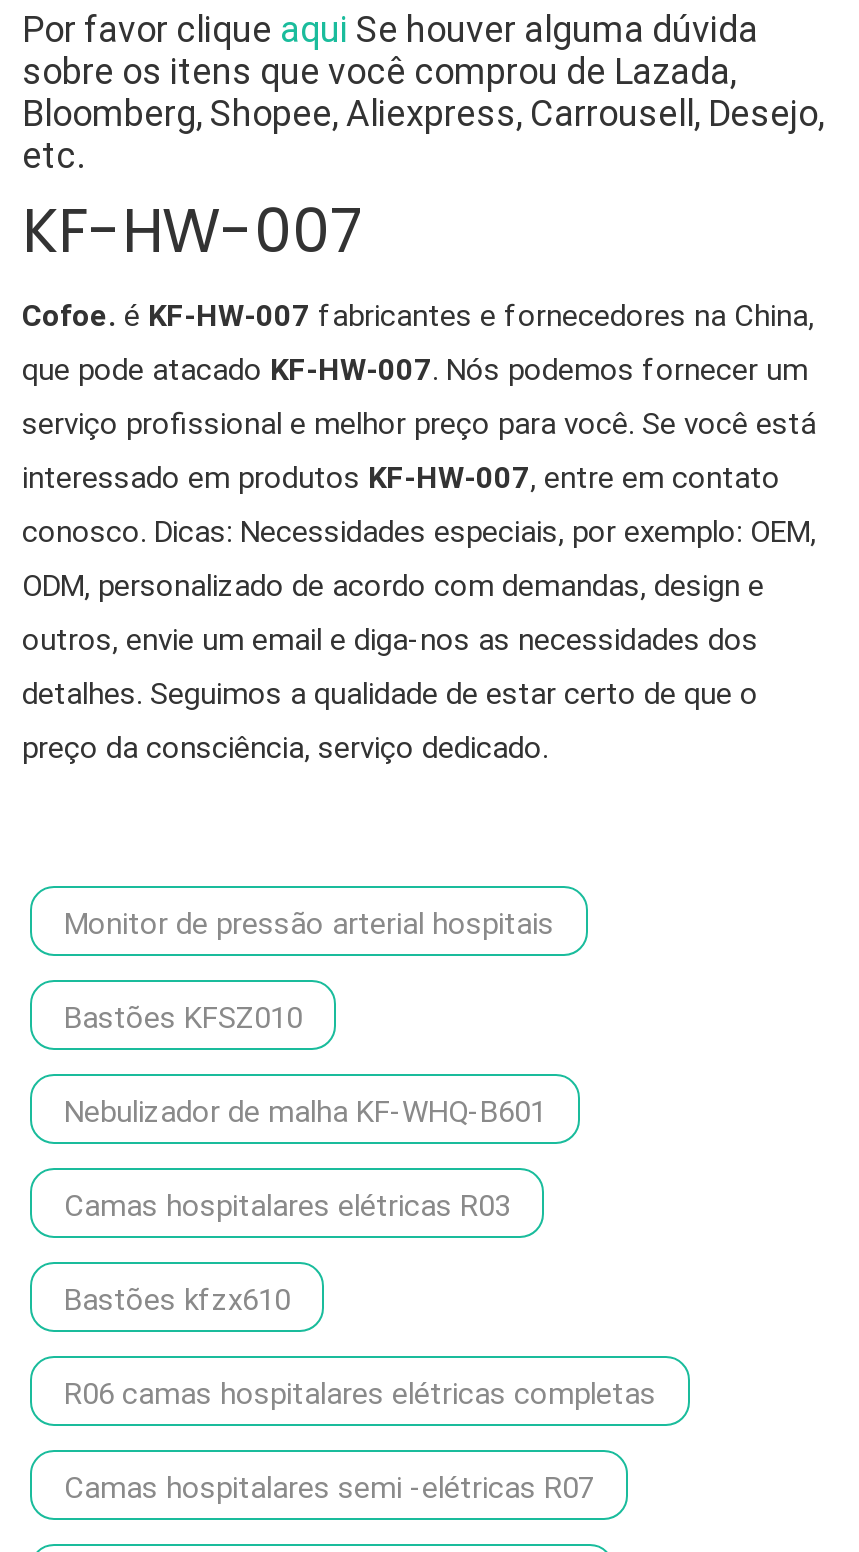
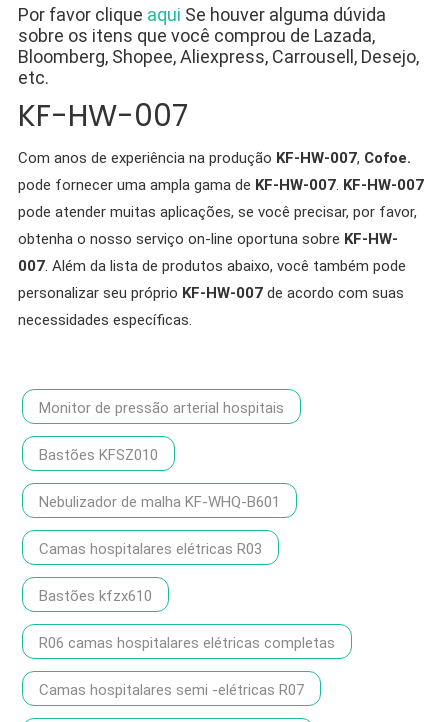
[22,298,816,766] Cofoe. é KF-HW-007 fabricantes e fornecedores na China, | que pode atacado KF-HW-007. Nós podemos fornecer um | serviço profissional e melhor preço para você. Se você está | interessado em produtos KF-HW-007, entre em contato | conosco. Dicas: Necessidades especiais, por exemplo: OEM, | ODM, personalizado de acordo com demandas, design e | outros, envie um email e diga-nos as necessidades dos | detalhes. Seguimos a qualidade de estar certo de que o | preço da consciência, serviço dedicado. -> [18,149,424,329] Com anos de experiência na produção KF-HW-007, Cofoe. | pode fornecer uma ampla gama de KF-HW-007. KF-HW-007 | pode atender muitas aplicações, se você precisar, por favor, | obtenha o nosso serviço on-line oportuna sobre KF-HW- | 007. Além da lista de produtos abaixo, você também pode | personalizar seu próprio KF-HW-007 de acordo com suas | necessidades específicas.

